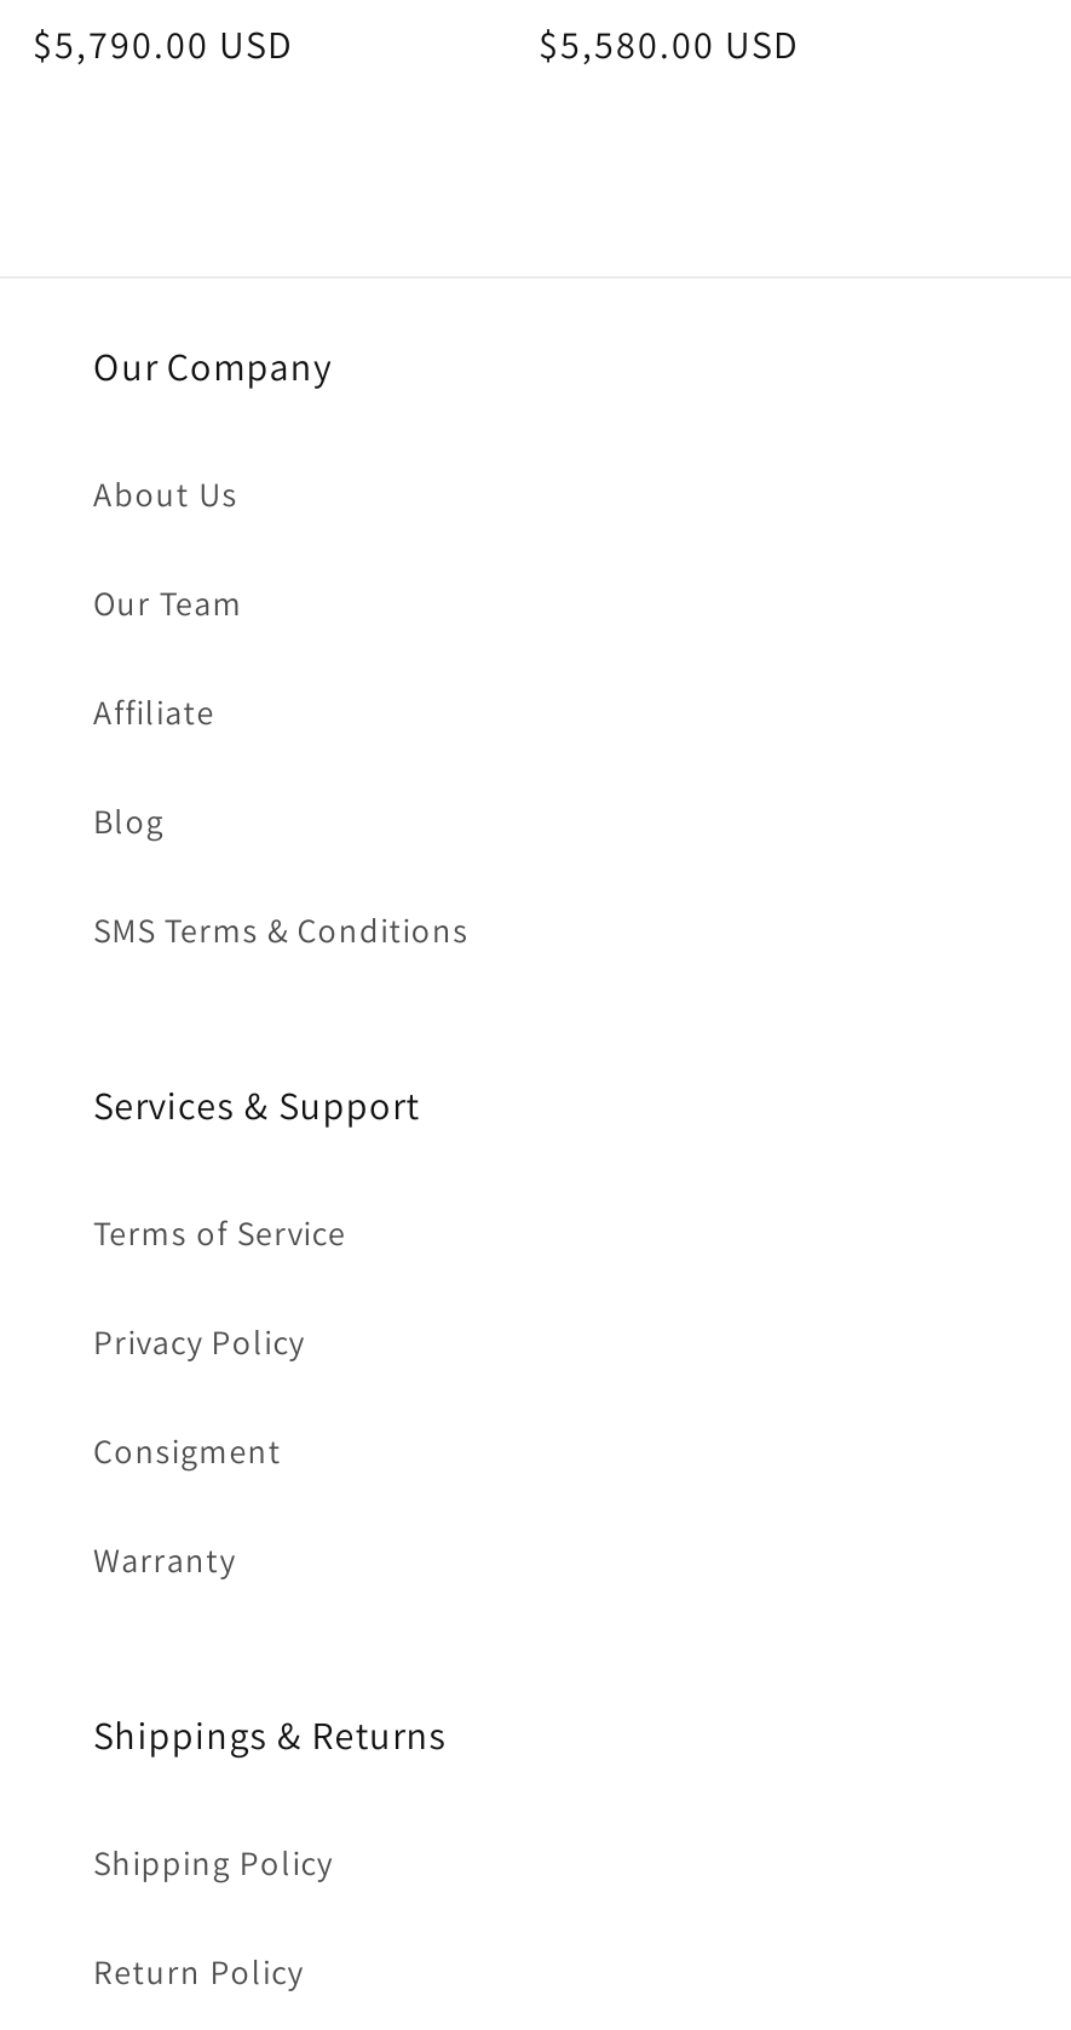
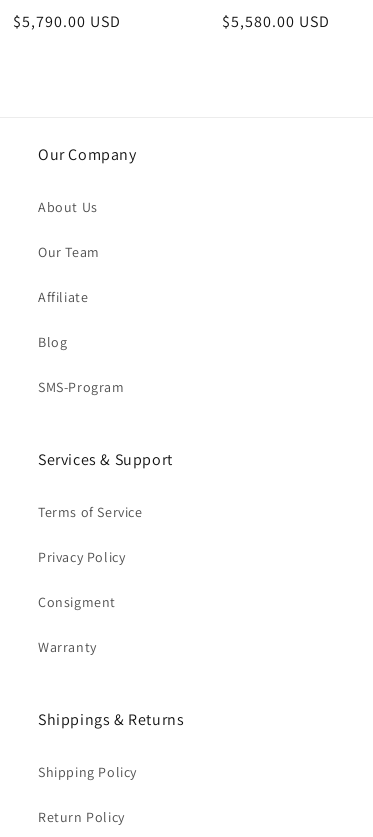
[93,908,469,952] SMS Terms & Conditions -> [38,378,125,396] SMS-Program

